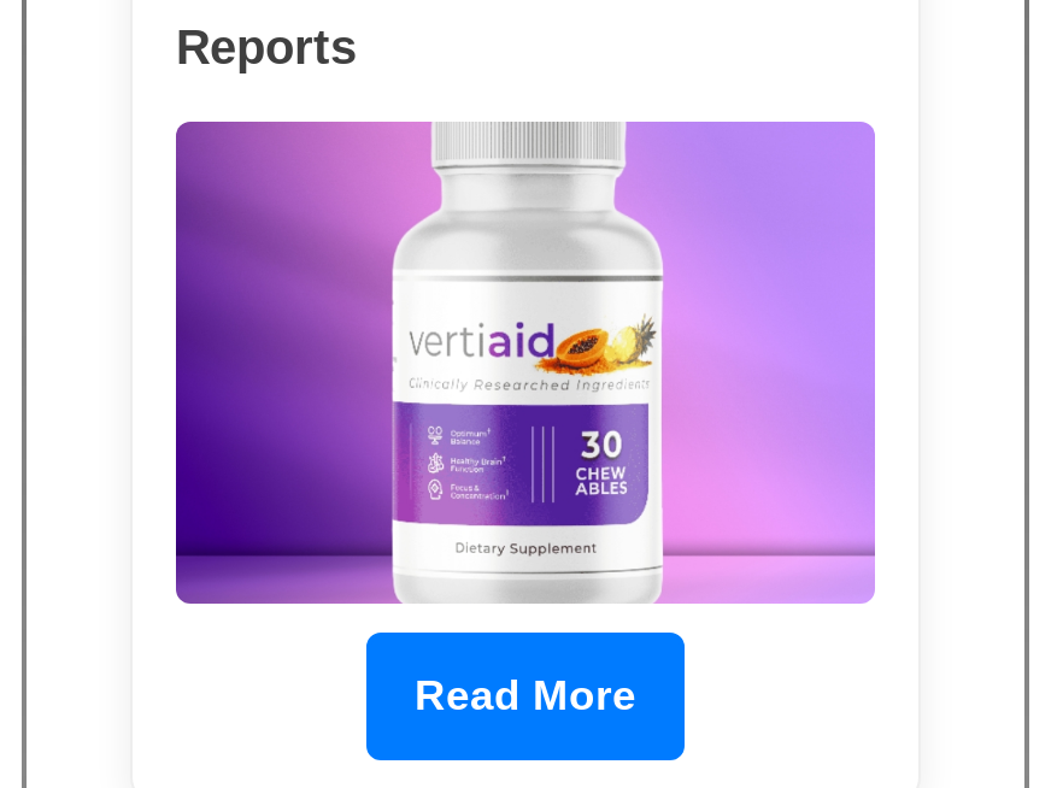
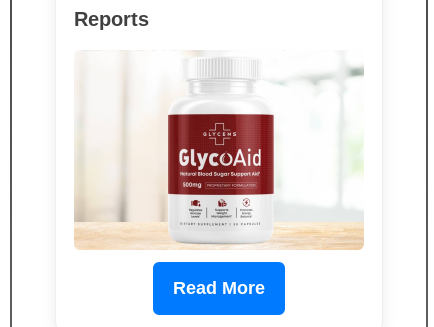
[174,120,877,605] [image] -> [74,51,364,250] [image]

